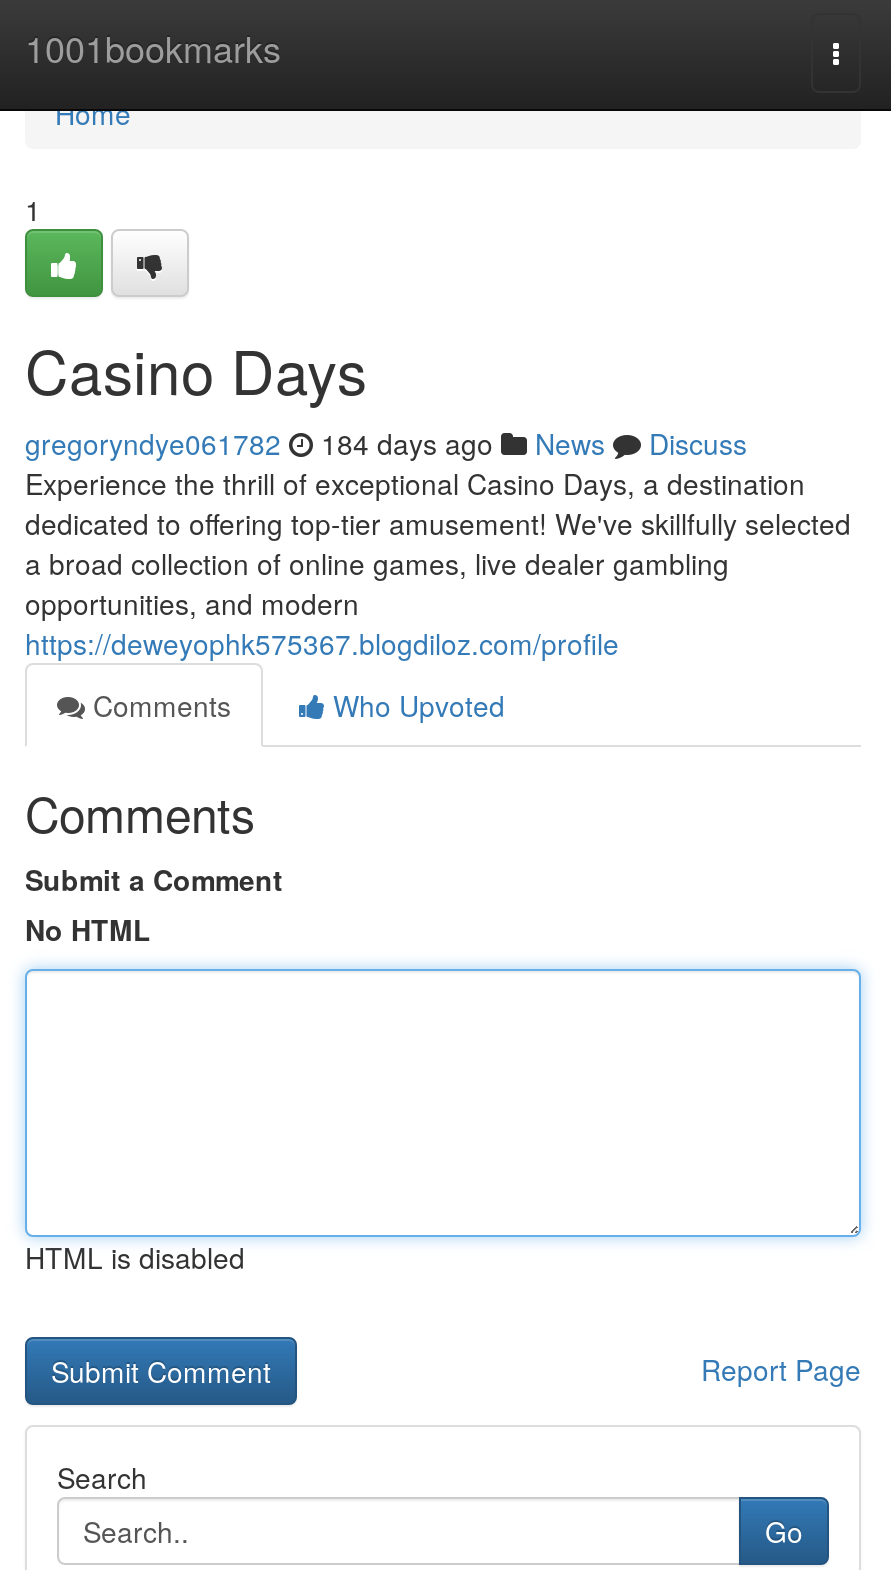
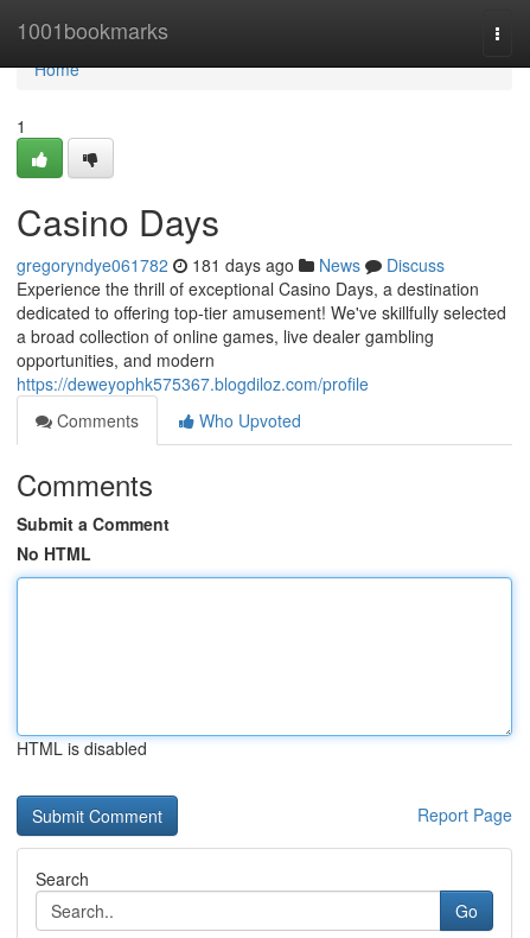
[25,423,747,463] gregoryndye061782 184 days ago News Discuss -> [17,253,445,277] gregoryndye061782 181 days ago News Discuss

